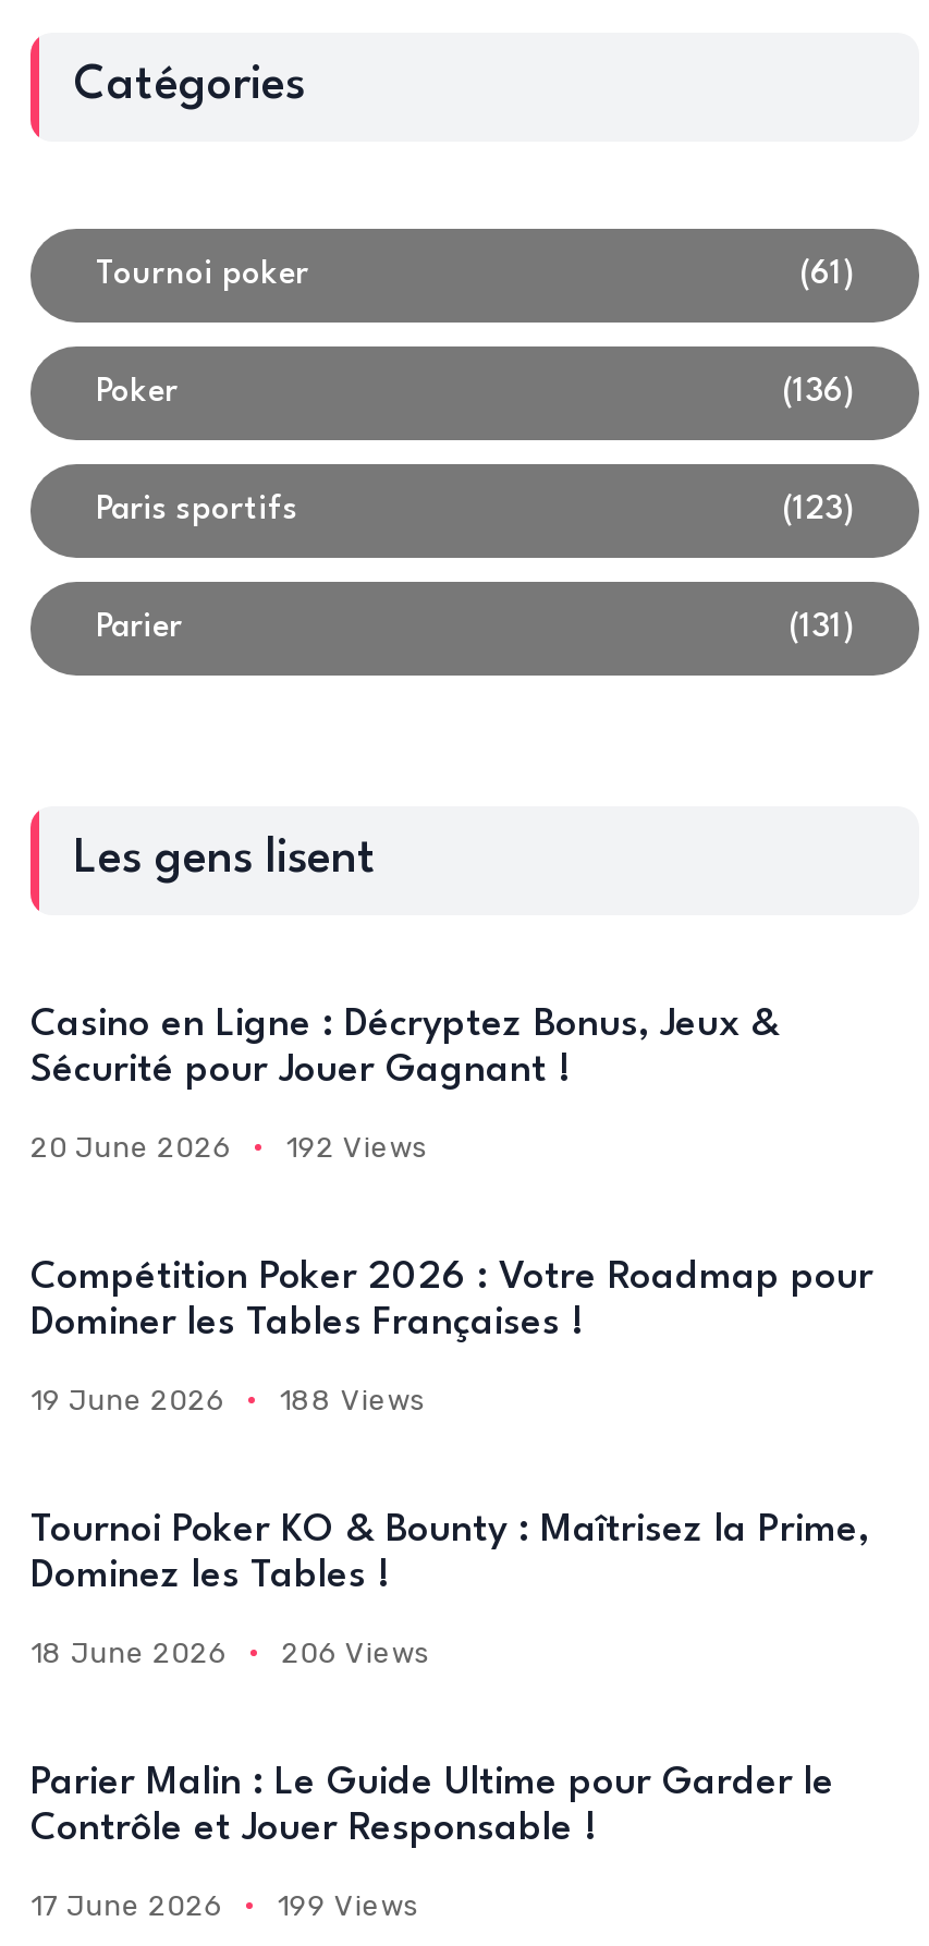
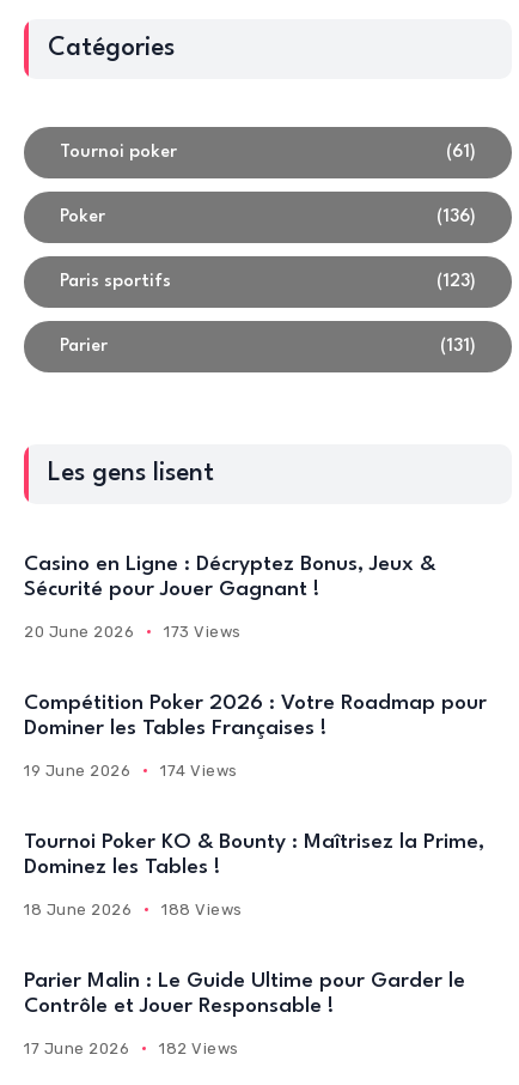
[30,1132,429,1165] 20 June 2026 192 Views -> [24,623,241,641] 20 June 2026 173 Views
[30,1385,427,1418] 19 June 2026 188 Views -> [24,762,238,780] 19 June 2026 174 Views
[30,1638,431,1670] 18 June 2026 206 Views -> [24,901,243,919] 18 June 2026 188 Views
[30,1890,420,1923] 17 June 2026 199 Views -> [24,1040,239,1058] 17 June 2026 182 Views

